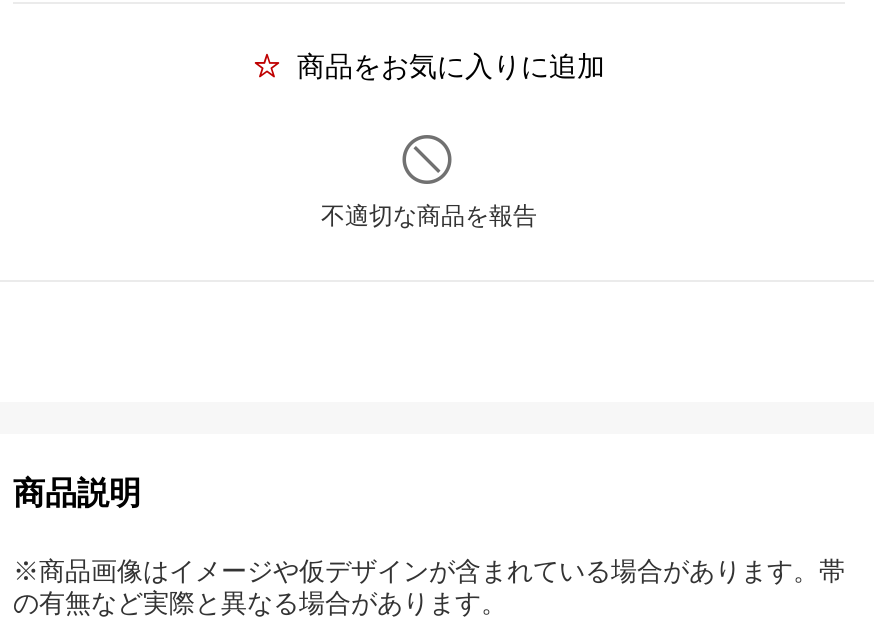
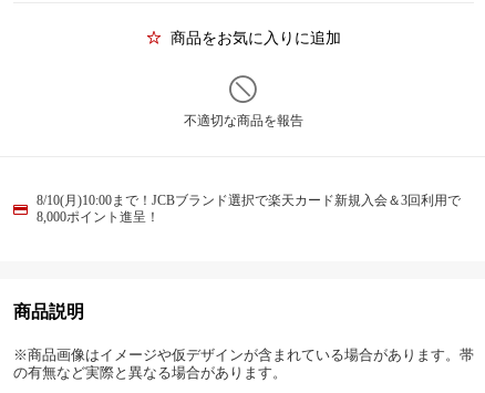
none -> [37,193,461,225] 8/10(月)10:00まで！JCBブランド選択で楽天カード新規入会＆3回利用で | 8,000ポイント進呈！

